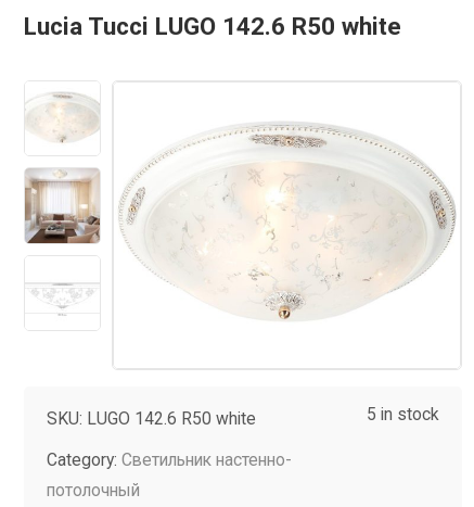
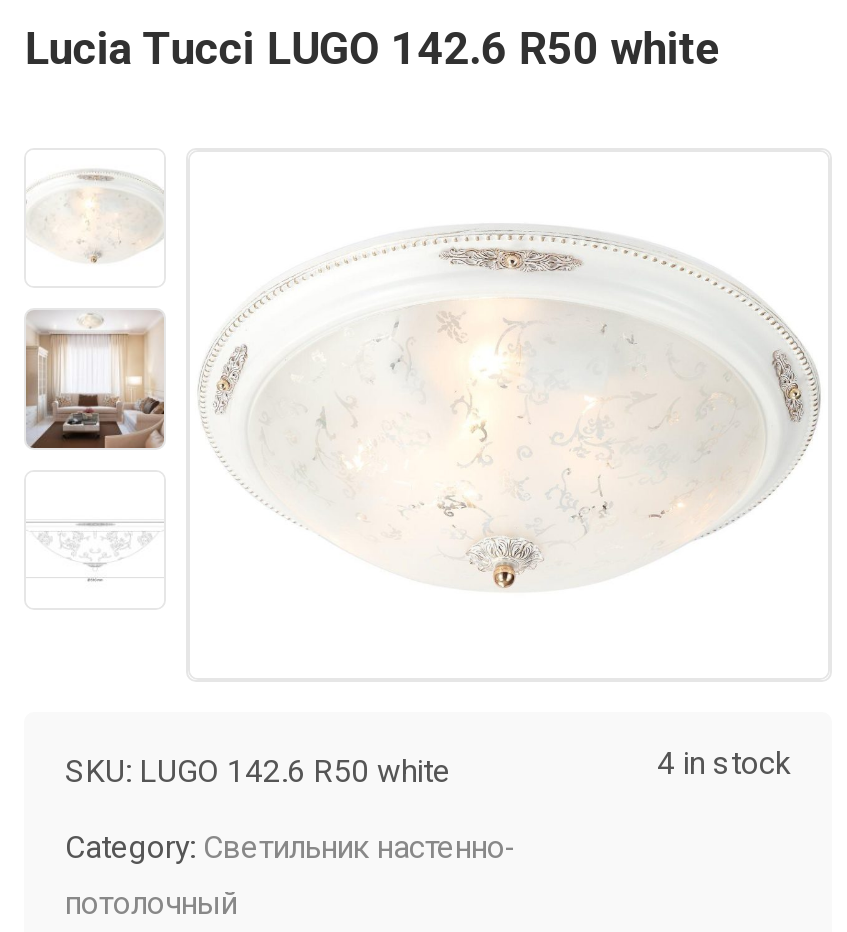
[367,404,440,425] 5 in stock -> [657,745,791,783] 4 in stock

